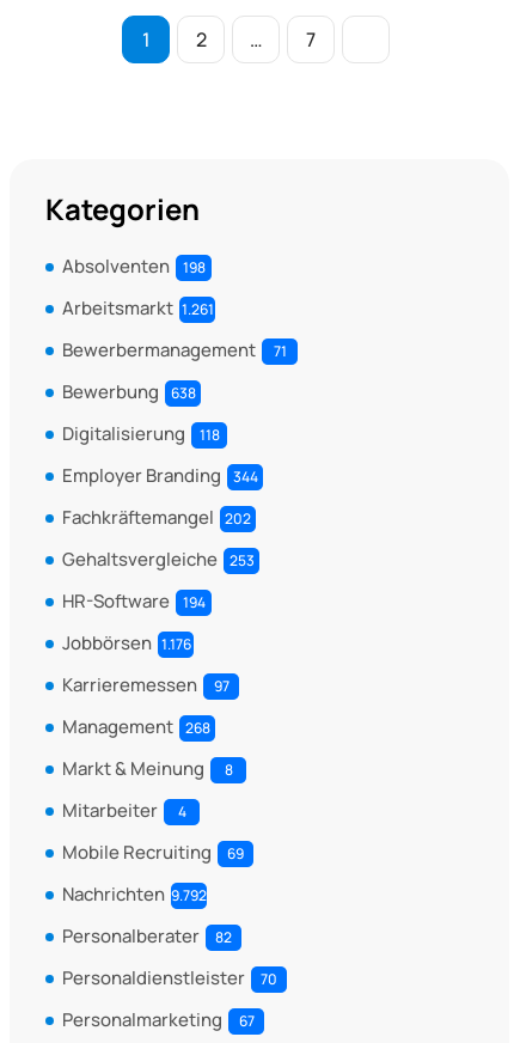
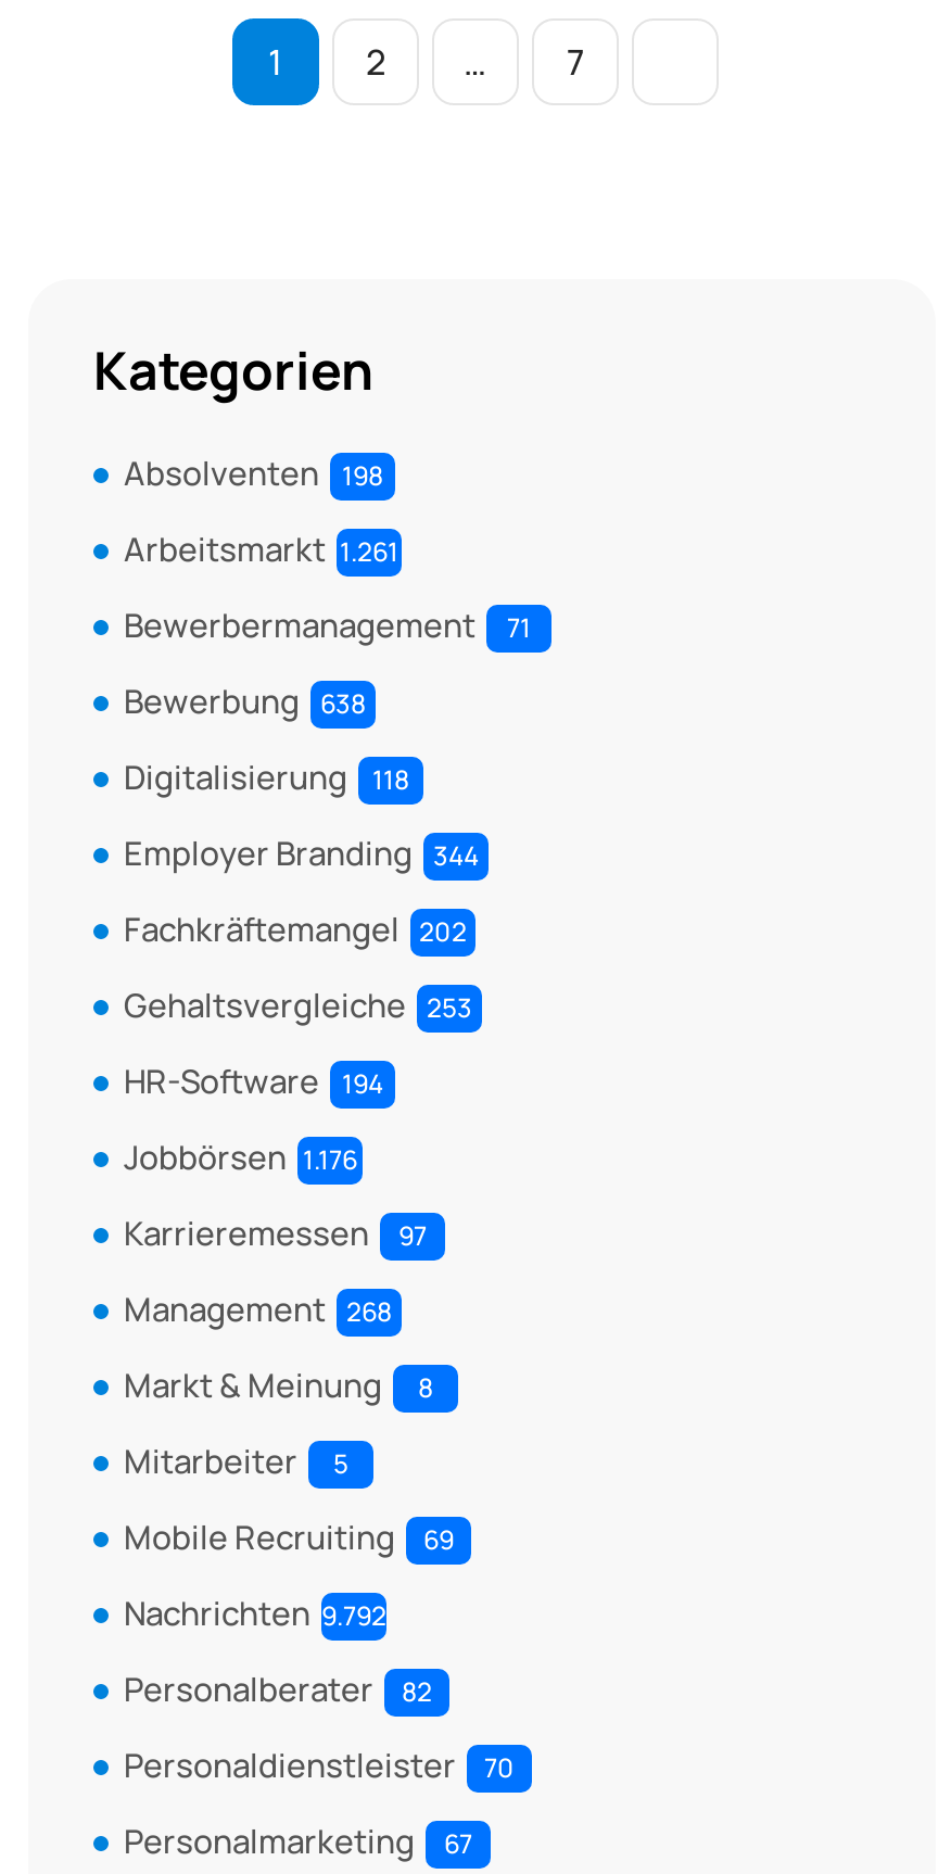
[62,797,186,822] Mitarbeiter 4 -> [124,1438,348,1483] Mitarbeiter 5

